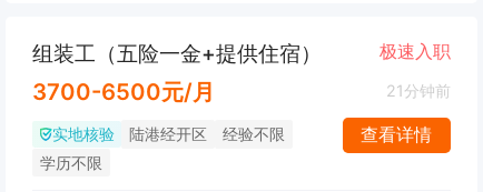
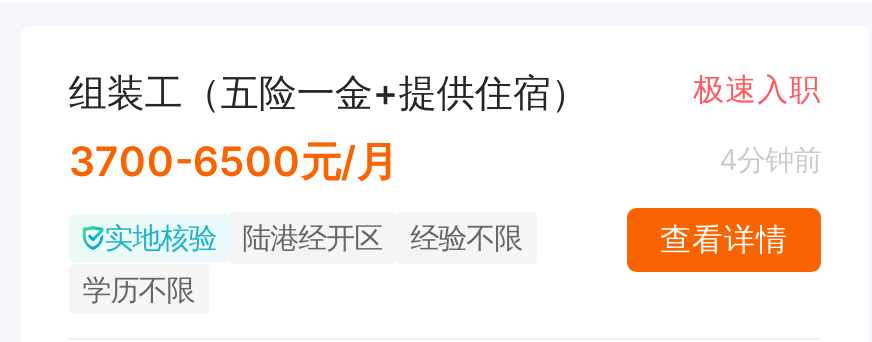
[386,81,451,100] 21分钟前 -> [719,143,821,177] 4分钟前

